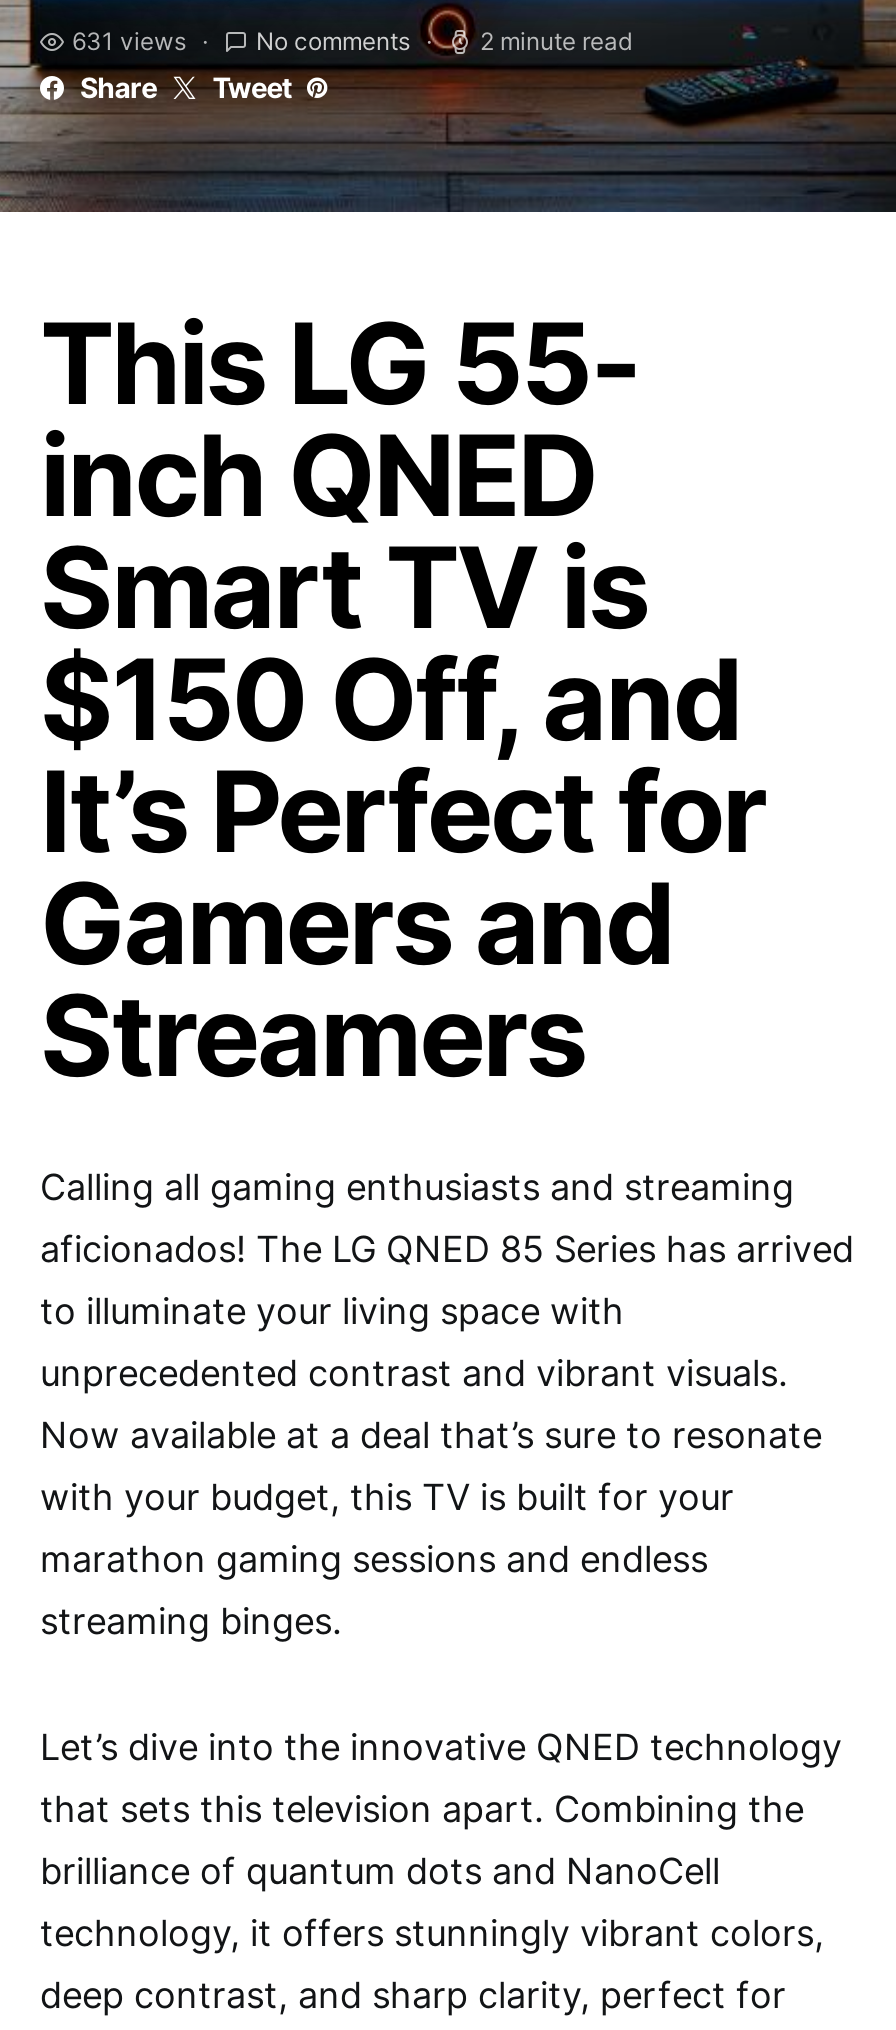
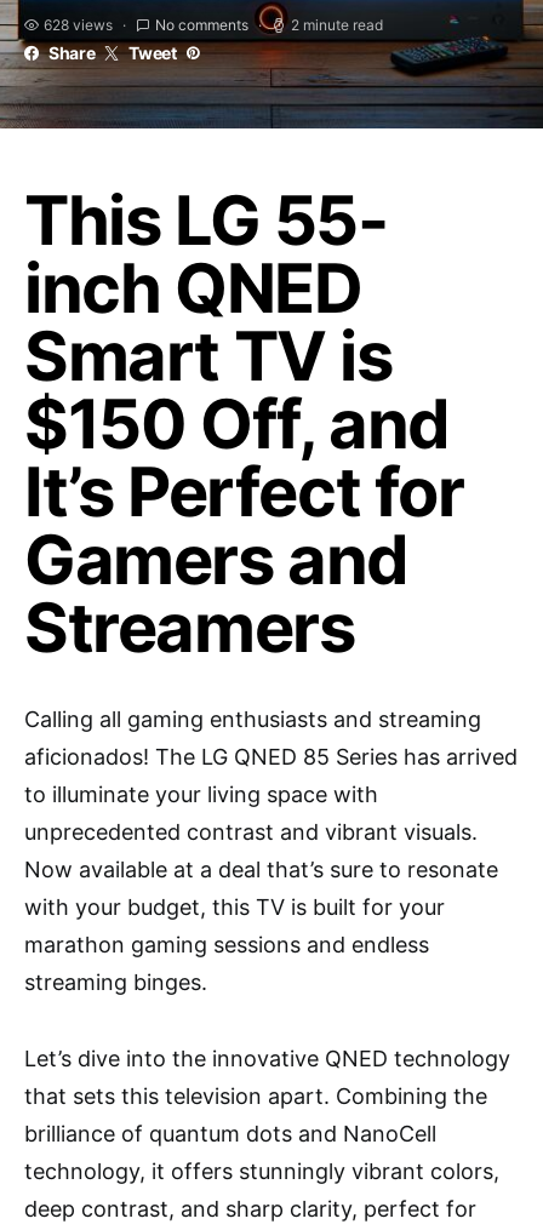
[72,26,186,56] 631 views -> [44,16,113,34] 628 views

